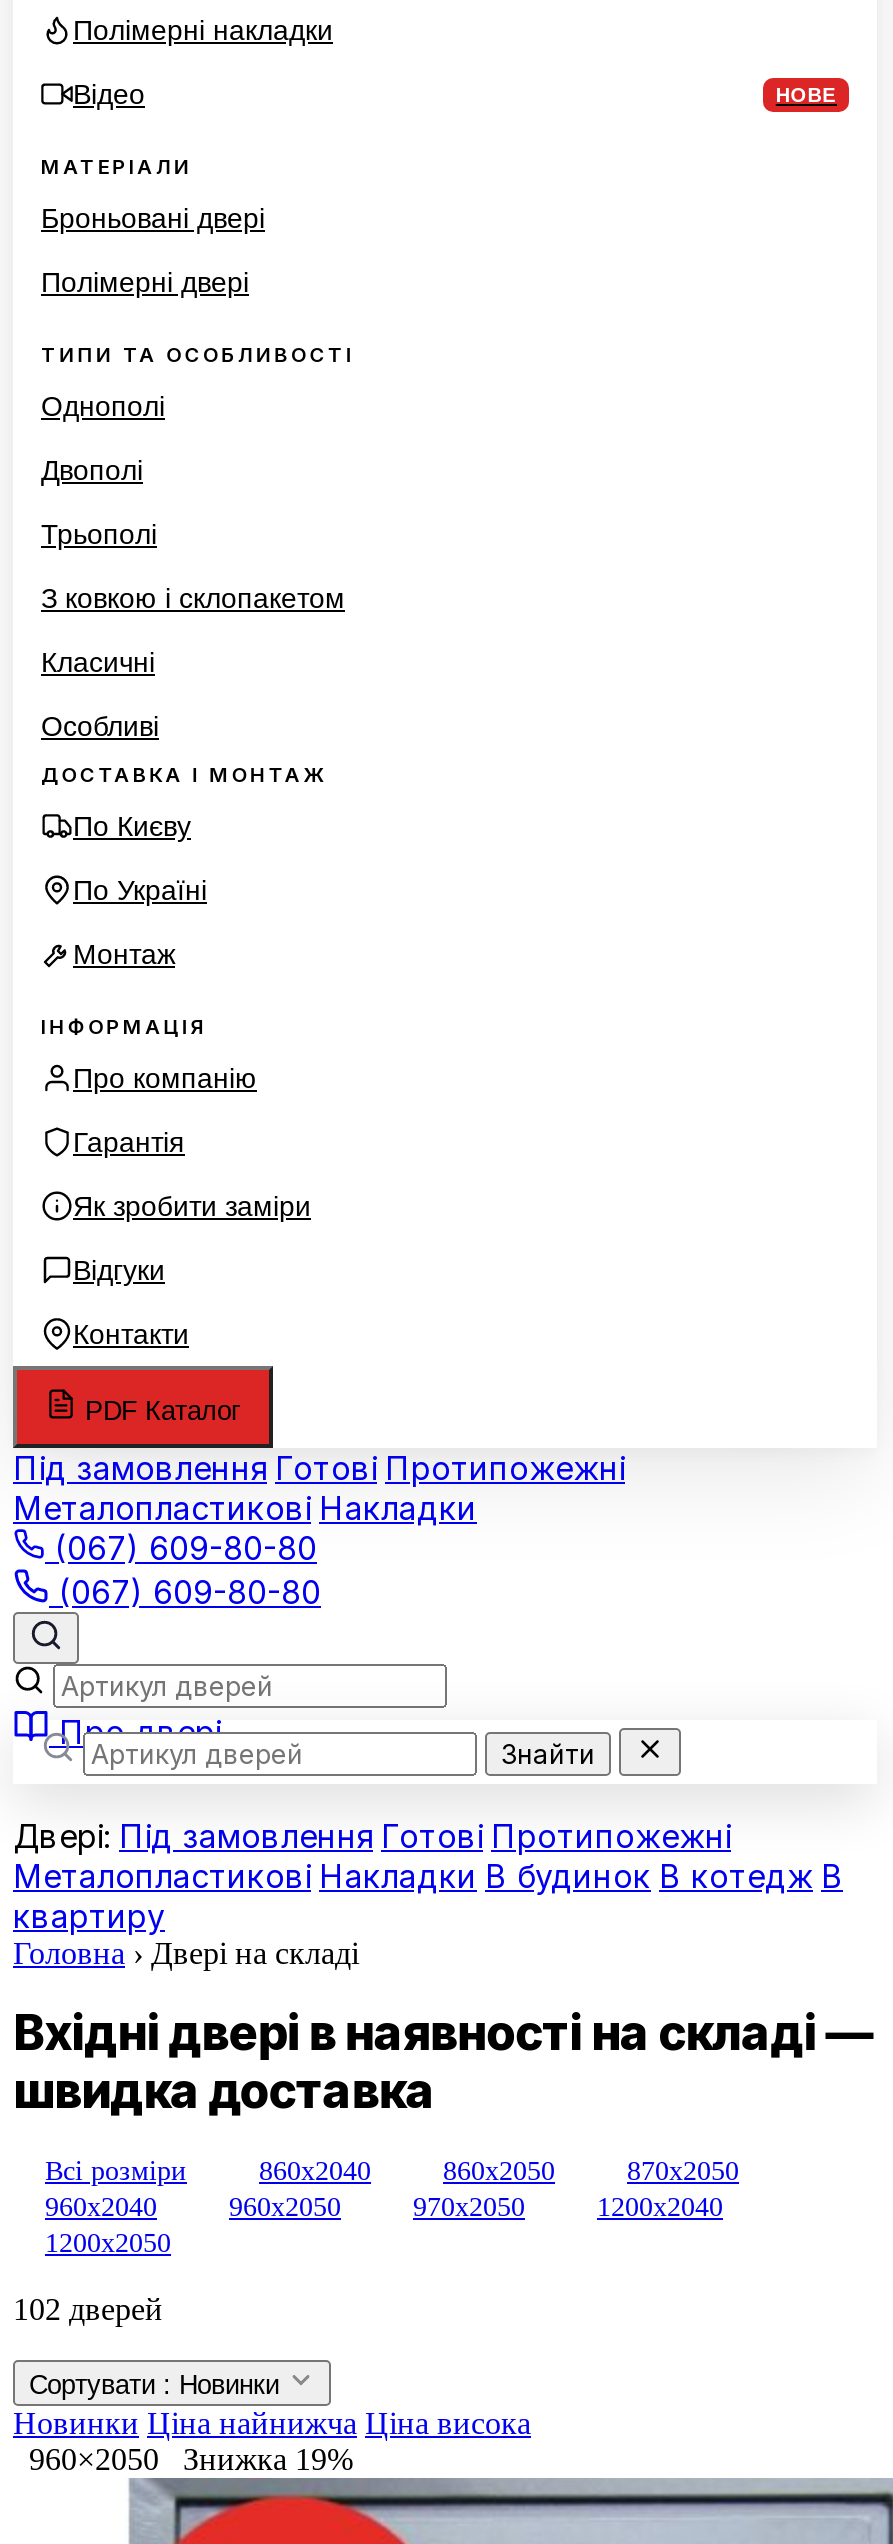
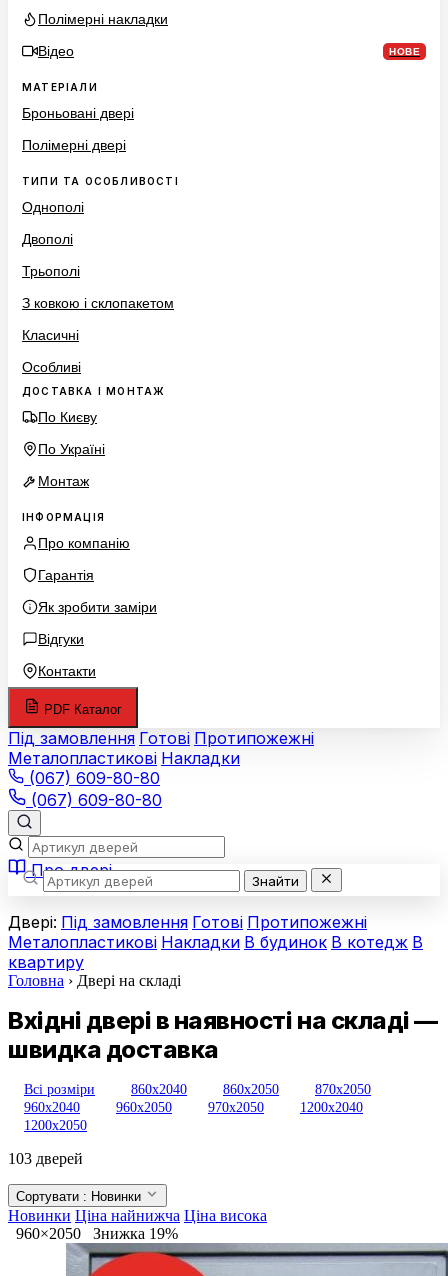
[13,2292,163,2326] 102 дверей -> [8,1150,83,1167] 103 дверей

